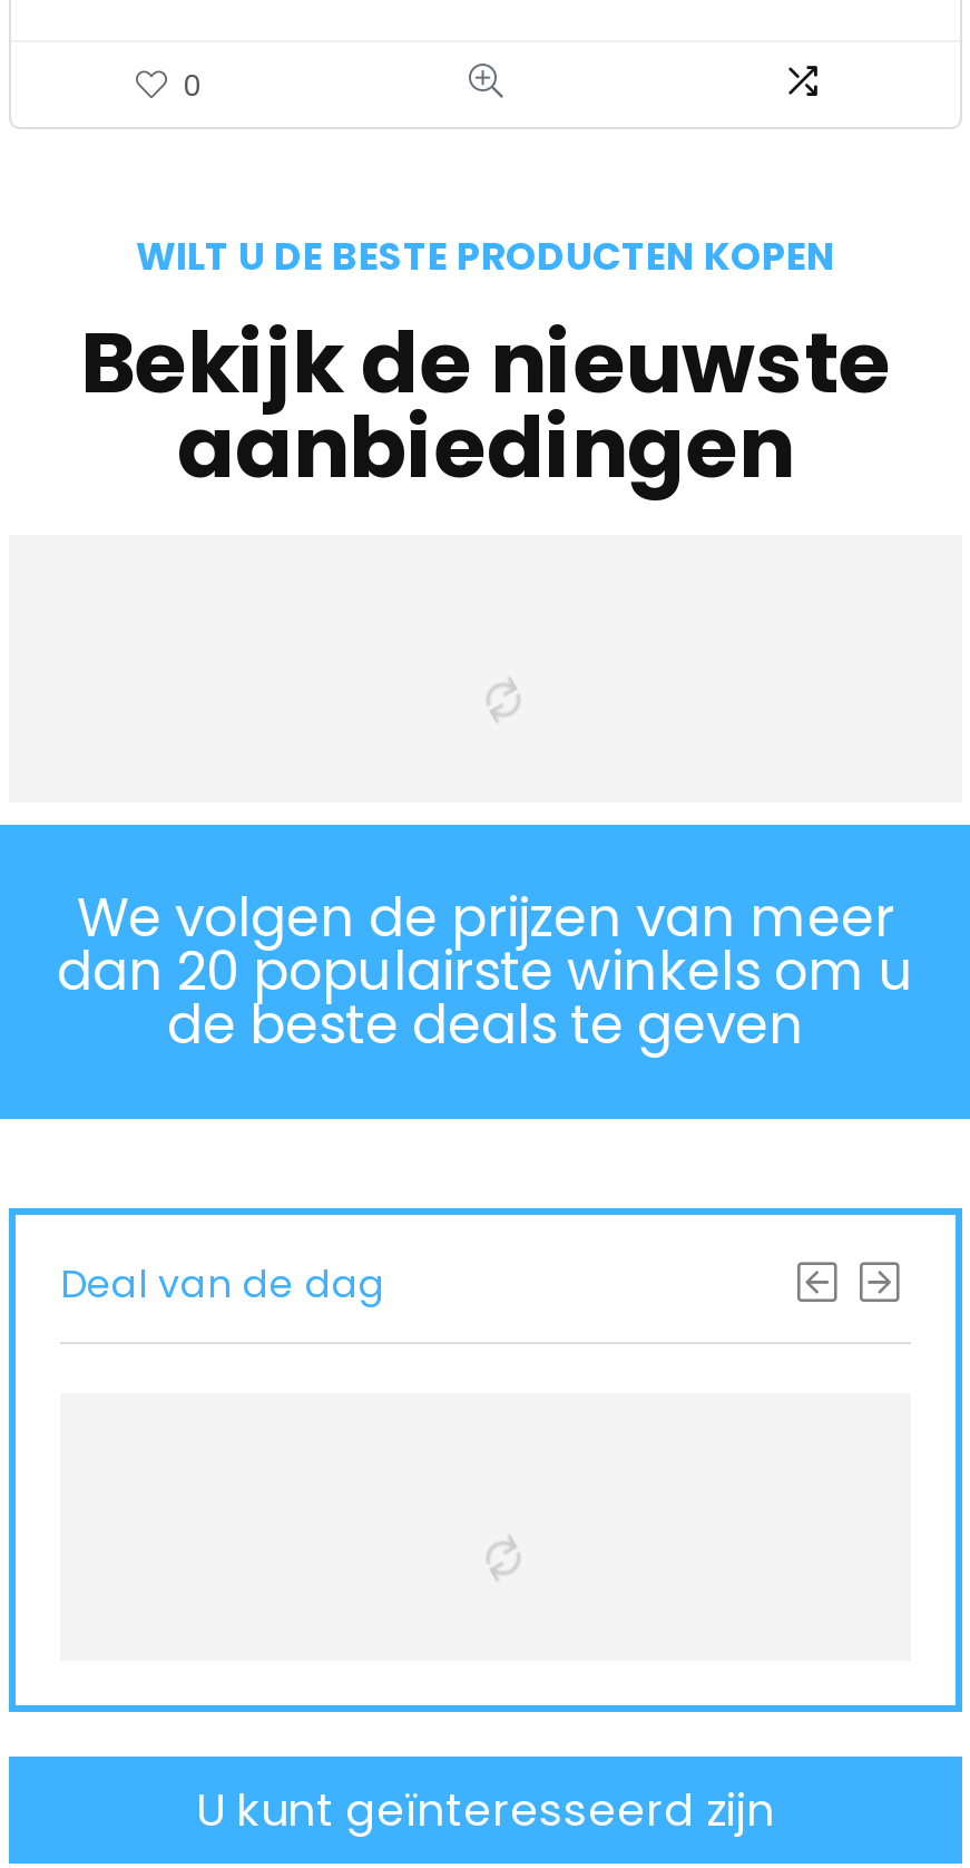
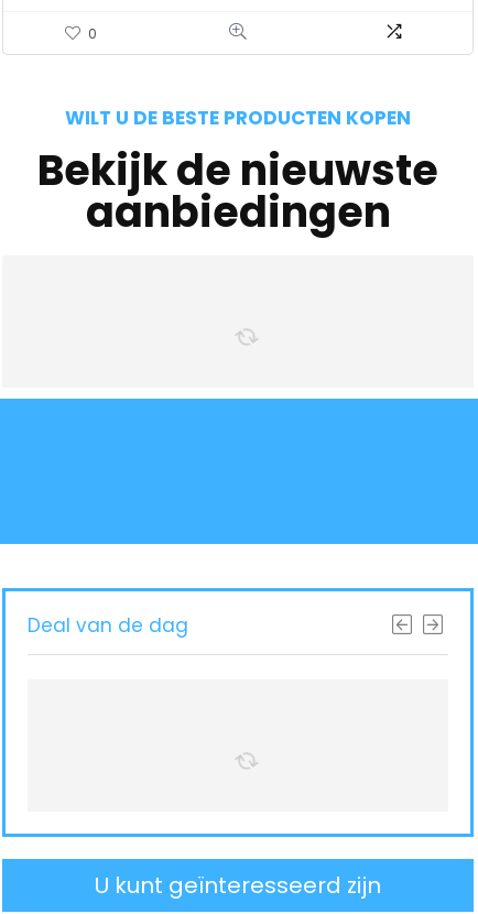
[57,881,914,1061] We volgen de prijzen van meer | dan 20 populairste winkels om u | de beste deals te geven -> none

